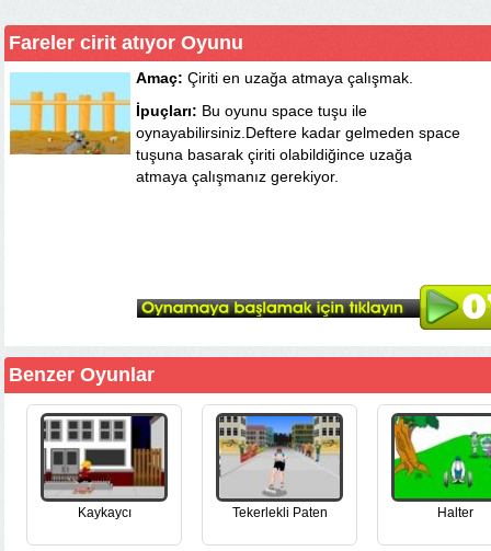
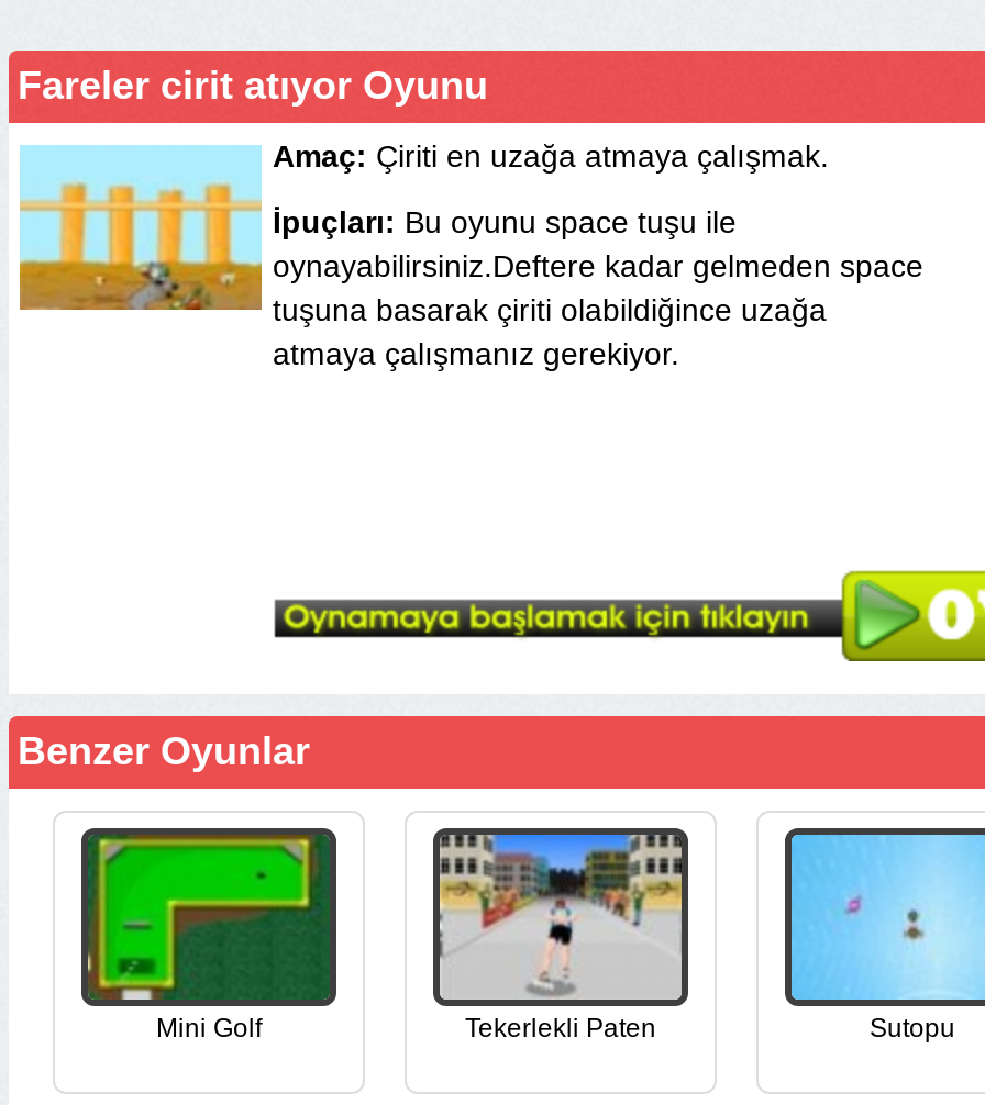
[43,415,165,520] [image] | Kaykaycı -> [88,833,332,1043] [image] | Mini Golf
[393,415,488,520] [image] | Halter -> [789,833,978,1043] [image] | Sutopu

